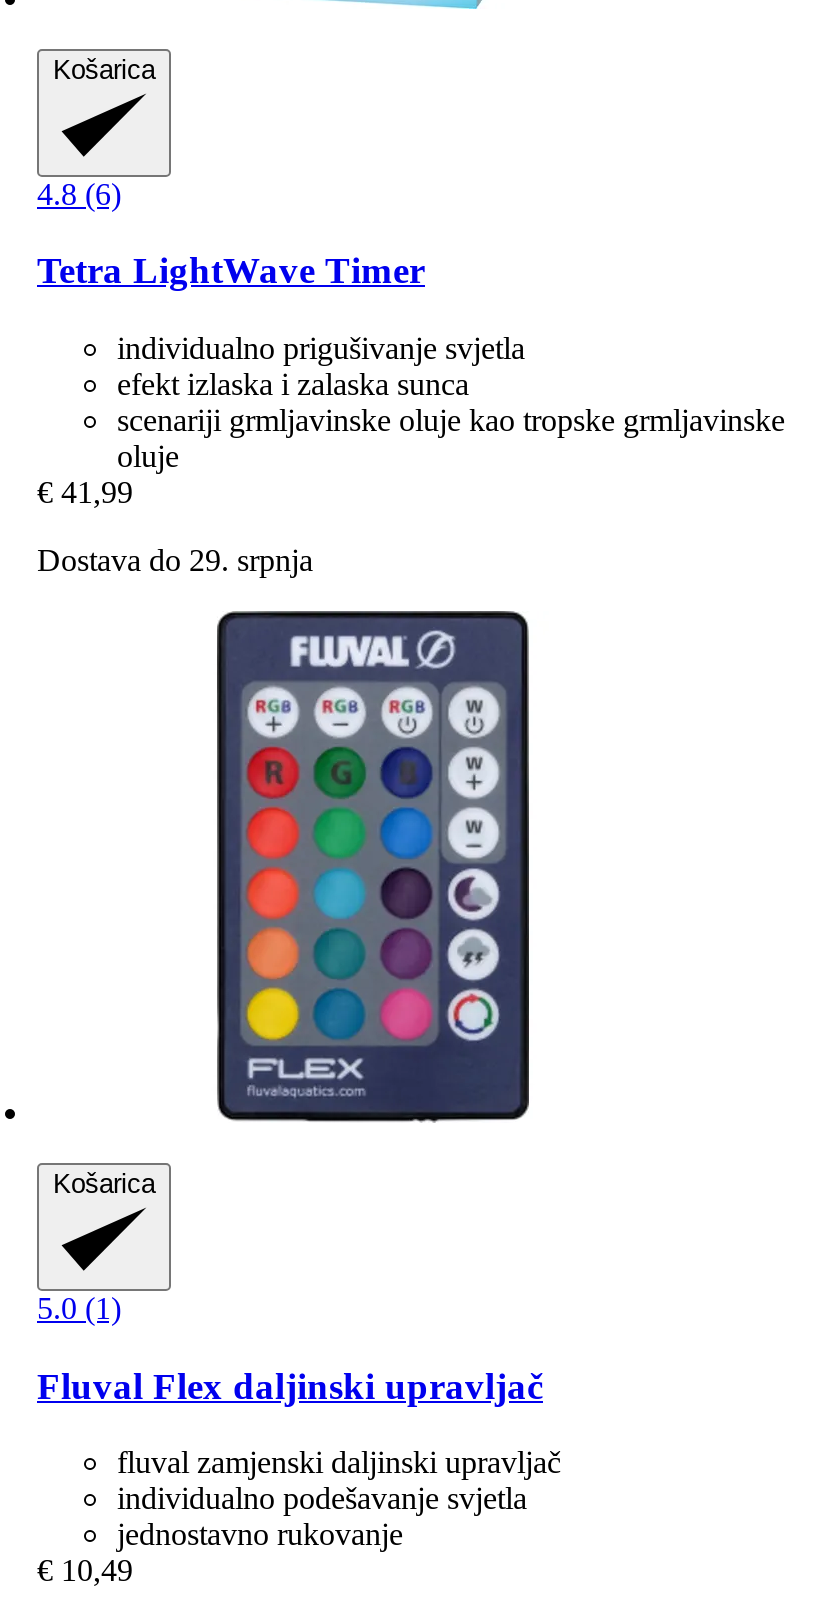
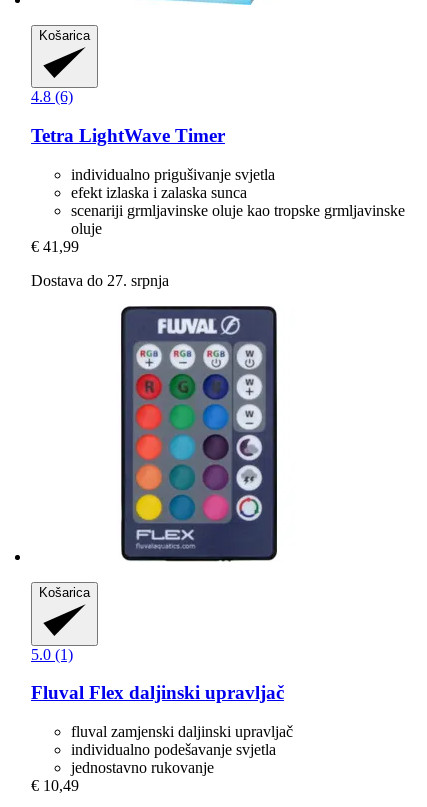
[37,544,313,578] Dostava do 29. srpnja -> [31,272,169,289] Dostava do 27. srpnja

